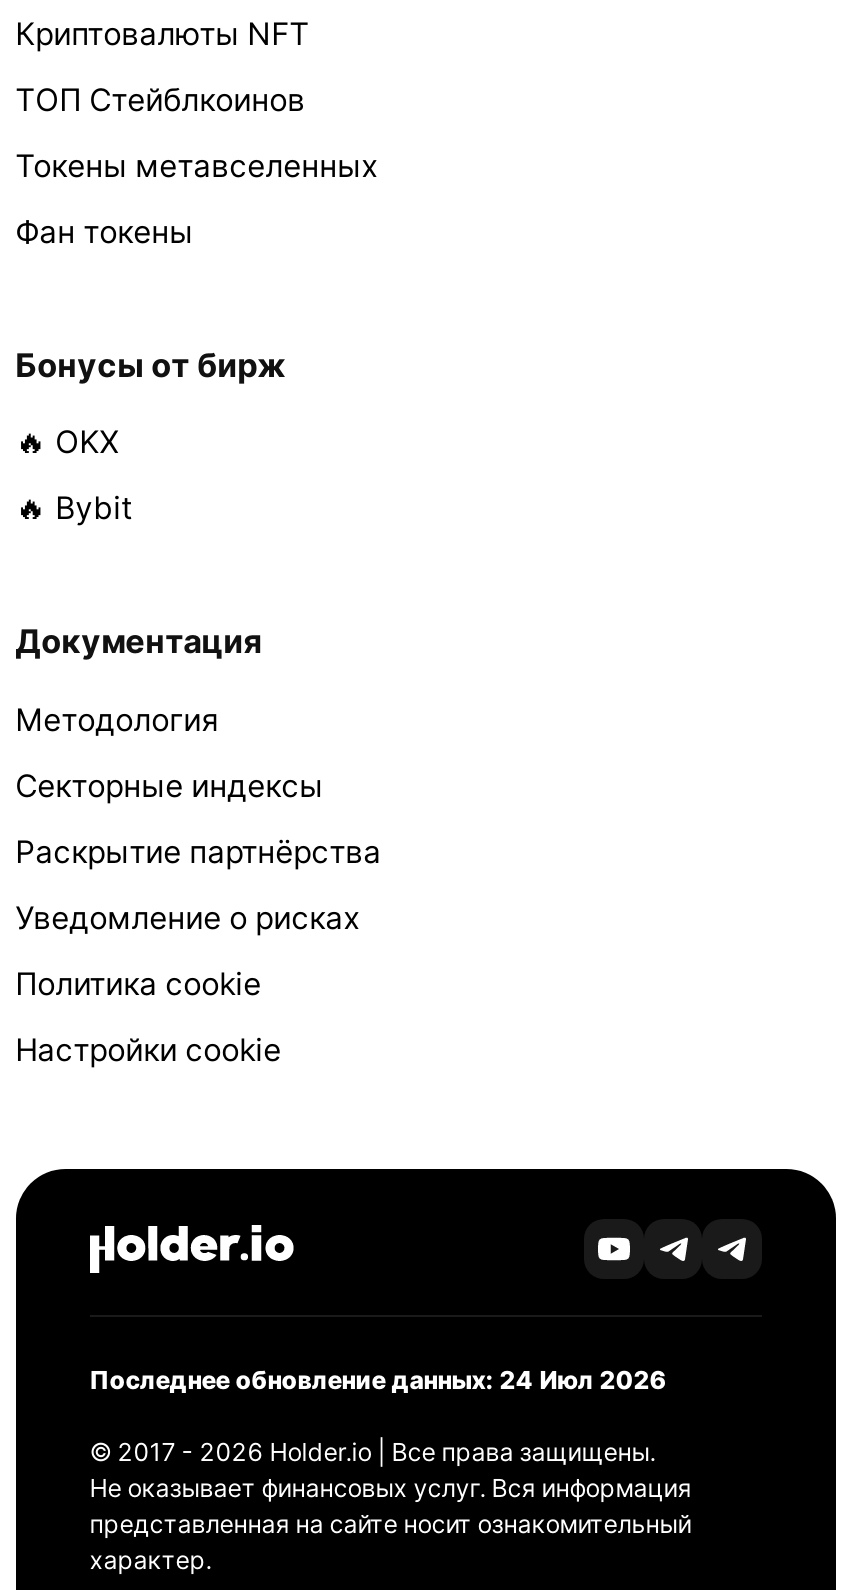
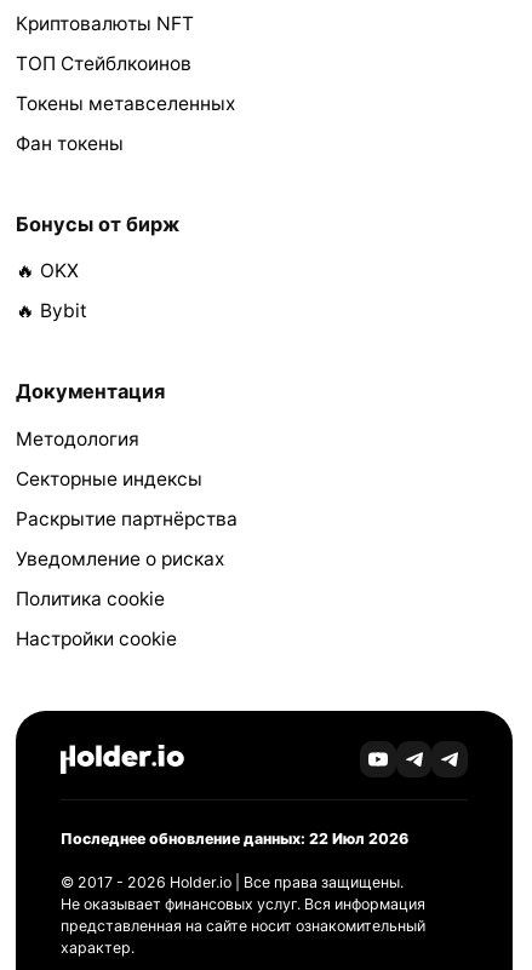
[90,1365,666,1395] Последнее обновление данных: 24 Июл 2026 -> [60,829,408,847] Последнее обновление данных: 22 Июл 2026

